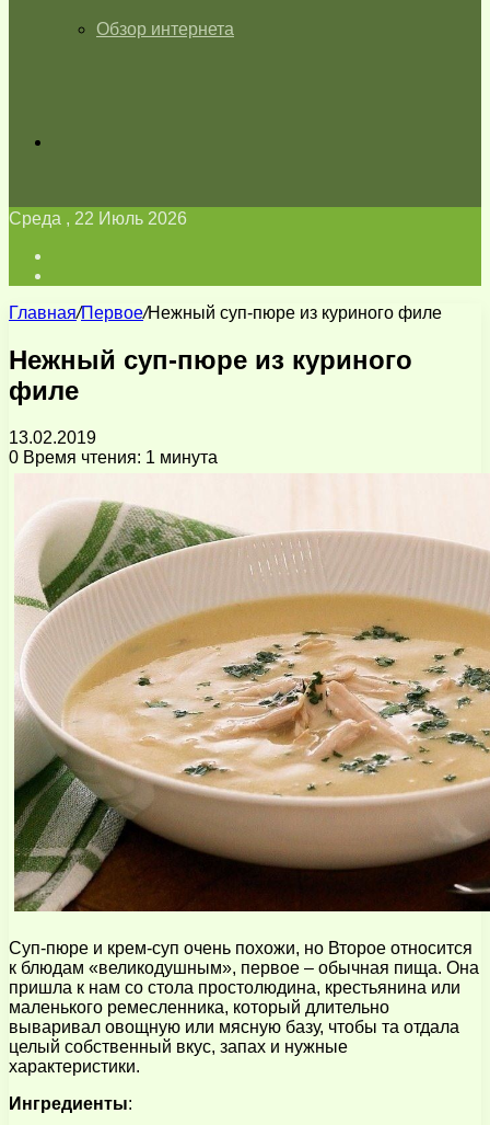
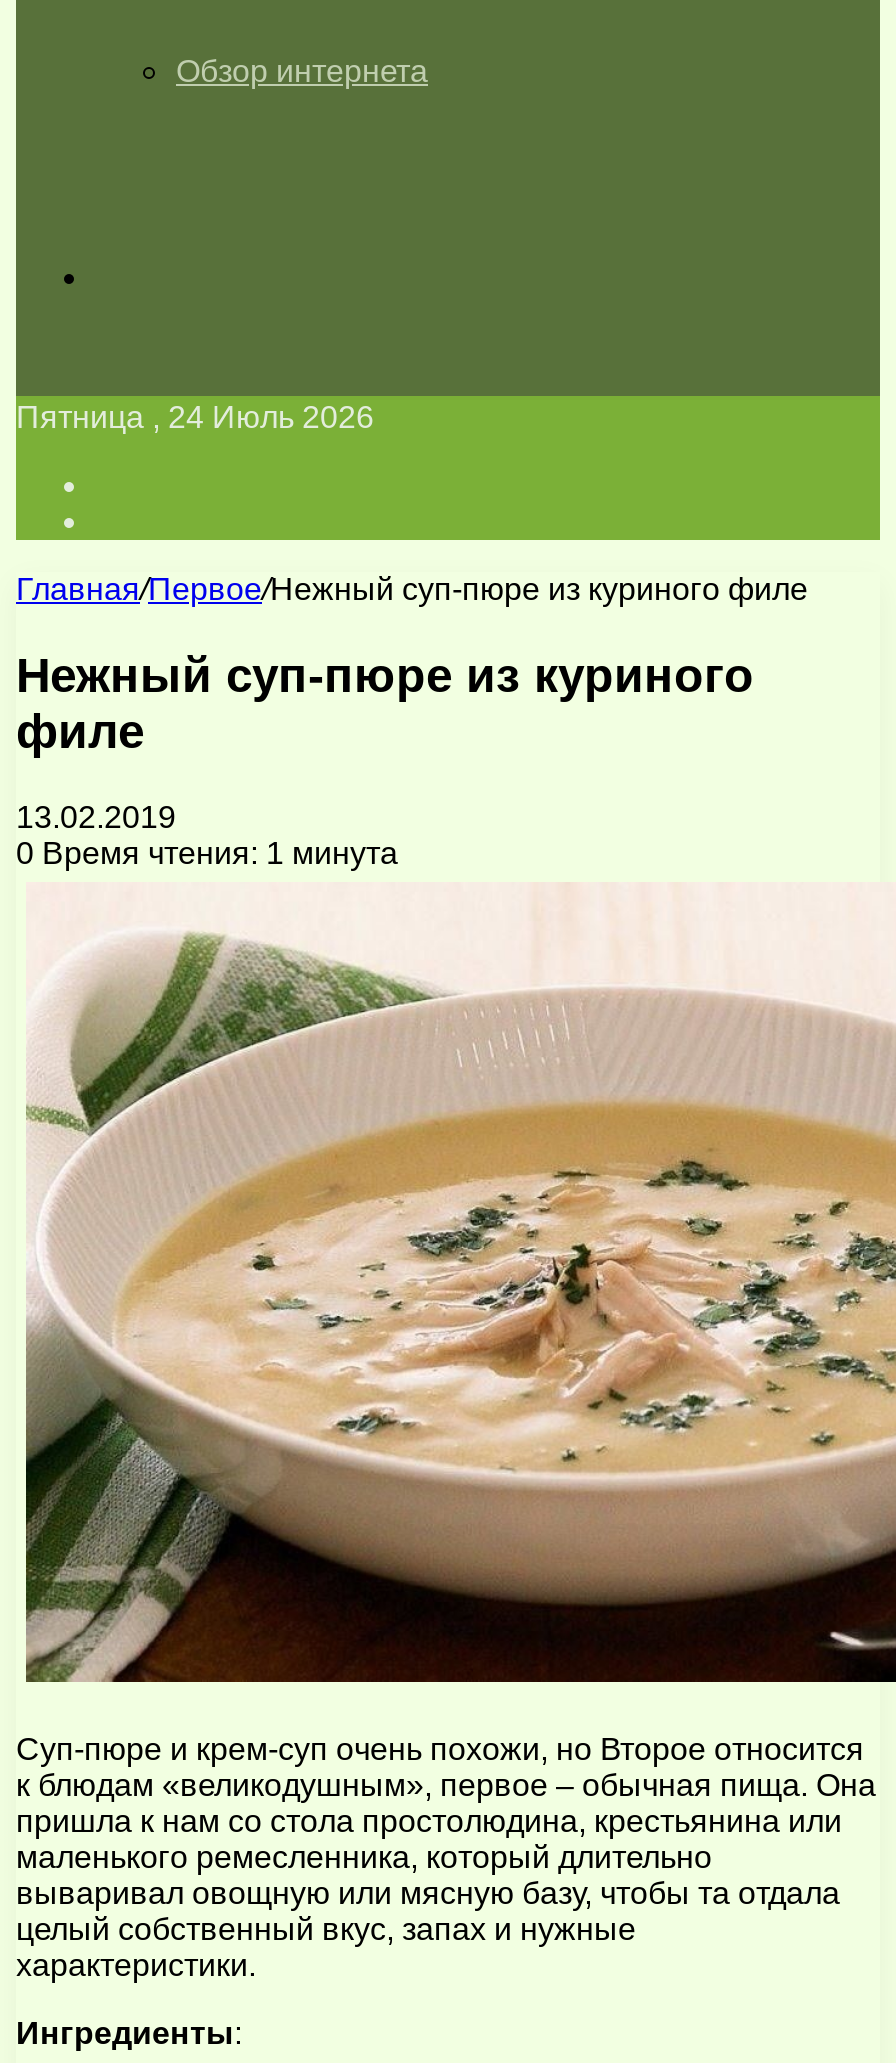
[9,209,187,228] Среда , 22 Июль 2026 -> [16,400,374,434] Пятница , 24 Июль 2026

